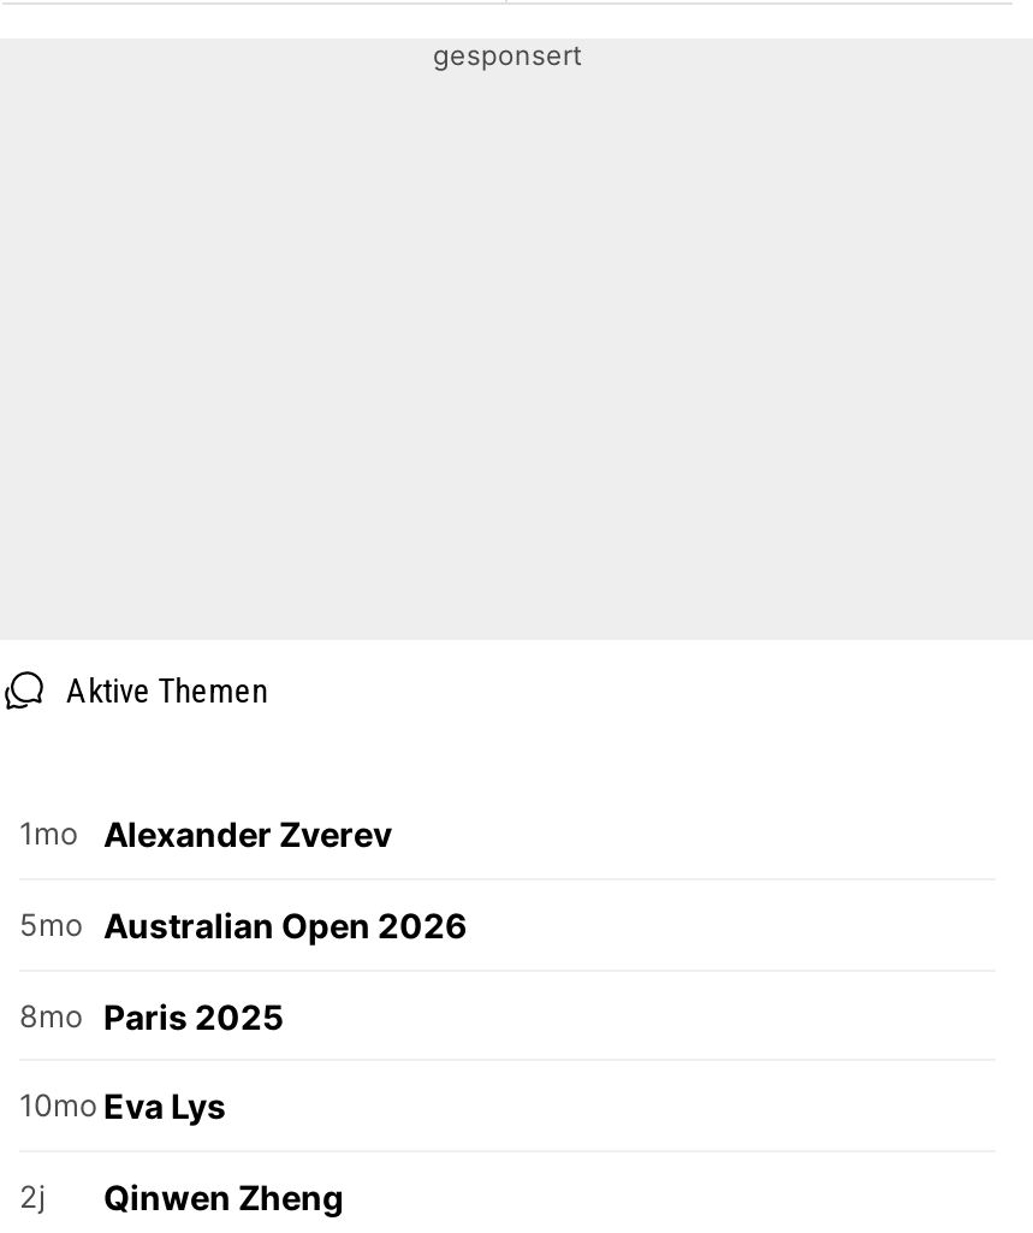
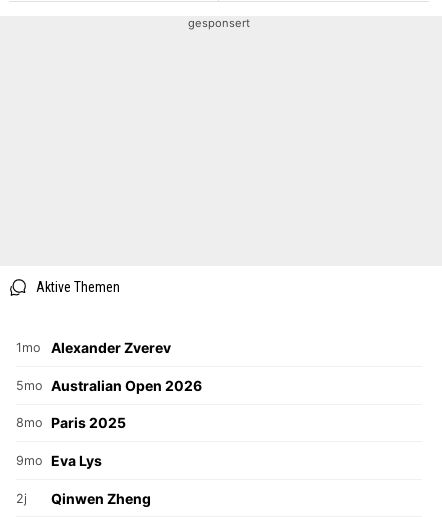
[19,1085,226,1126] 10mo Eva Lys -> [16,452,102,469] 9mo Eva Lys

